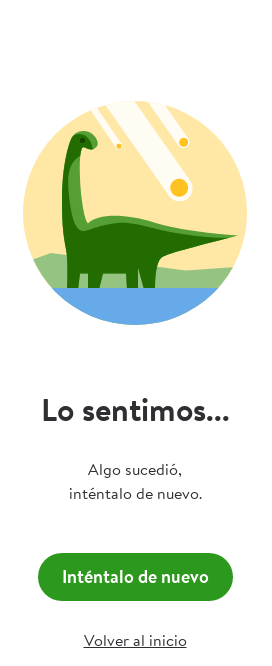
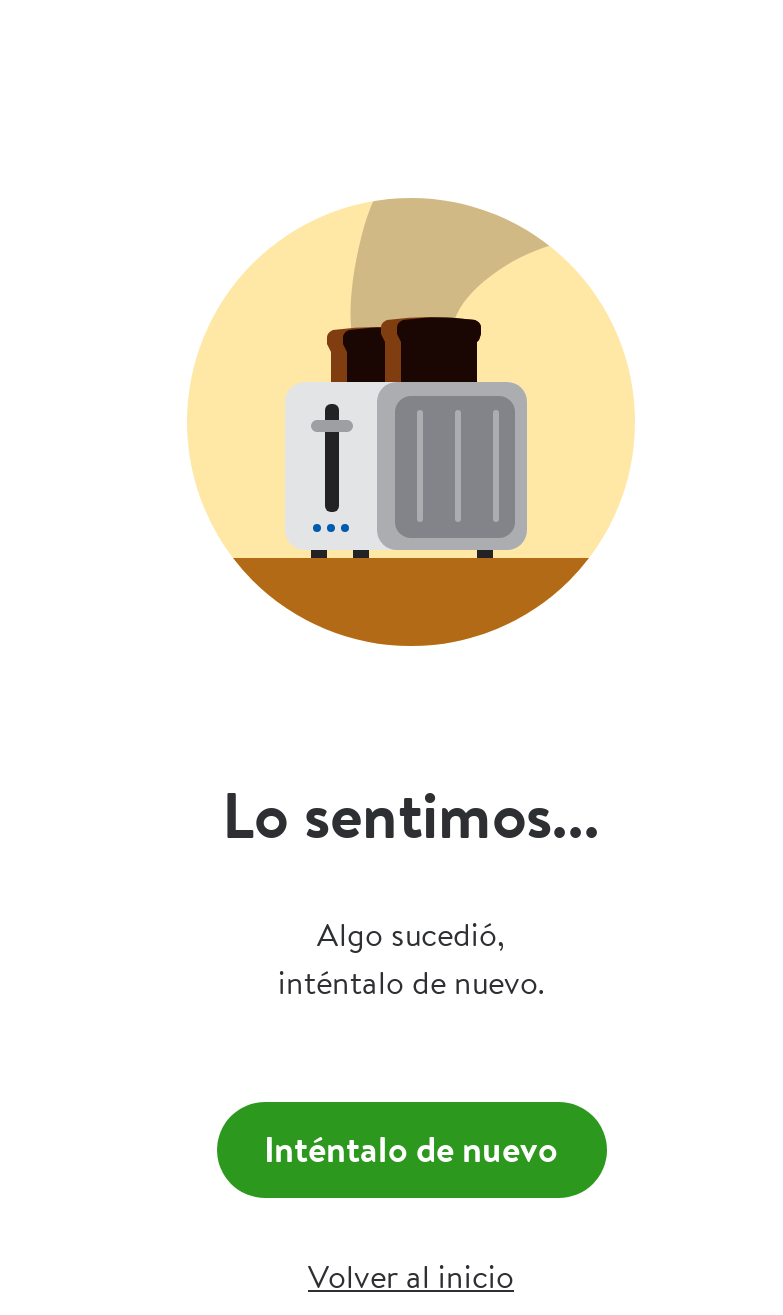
[33,102,237,326] [image] -> [209,198,611,648] [image]

